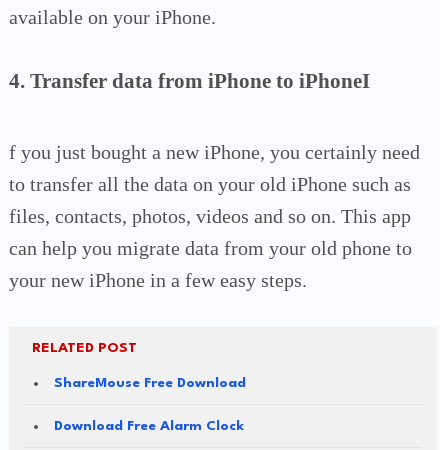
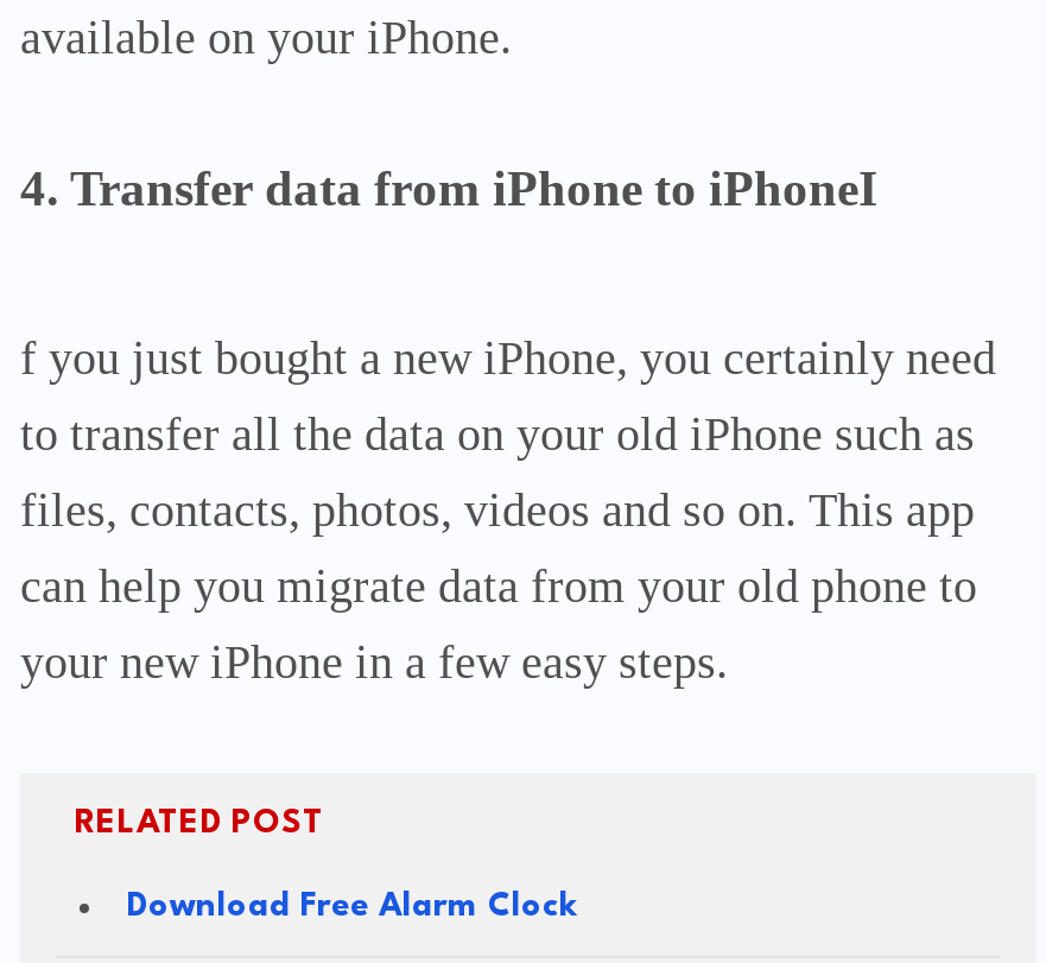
[54,376,246,390] ShareMouse Free Download -> none

